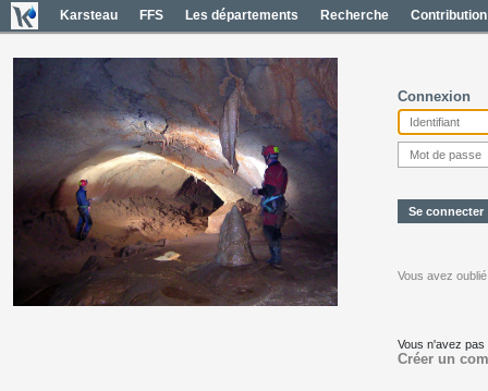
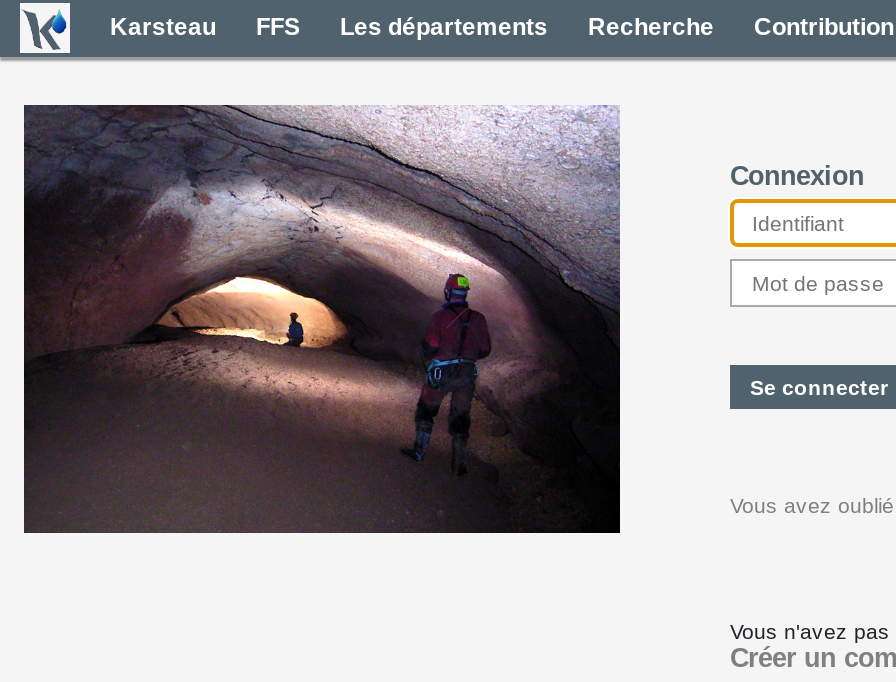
[12,57,339,307] [image] -> [24,105,620,561] [image]

